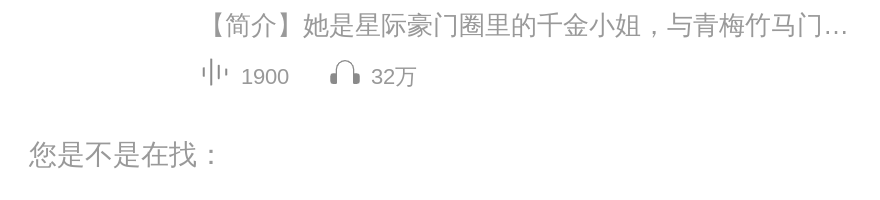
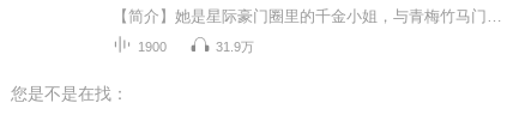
[371,64,417,88] 32万 -> [216,39,254,54] 31.9万

